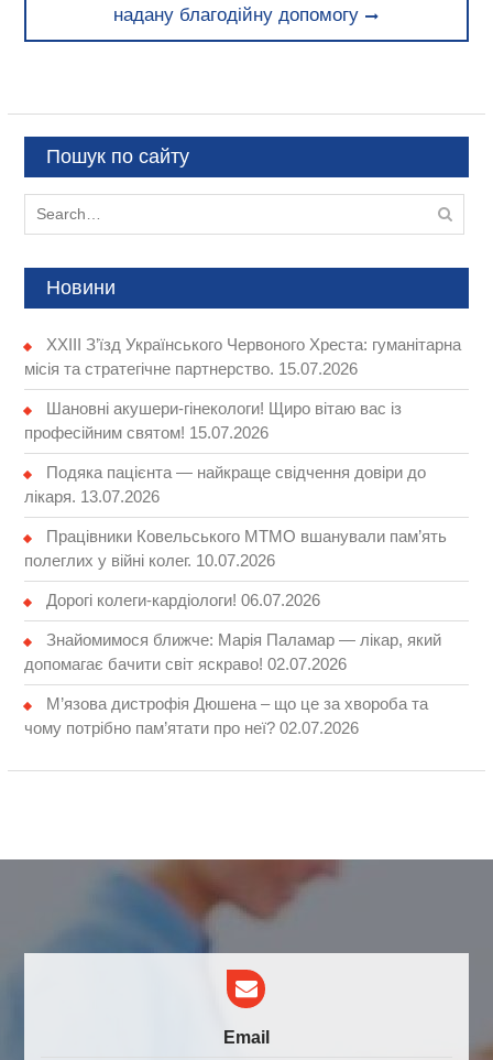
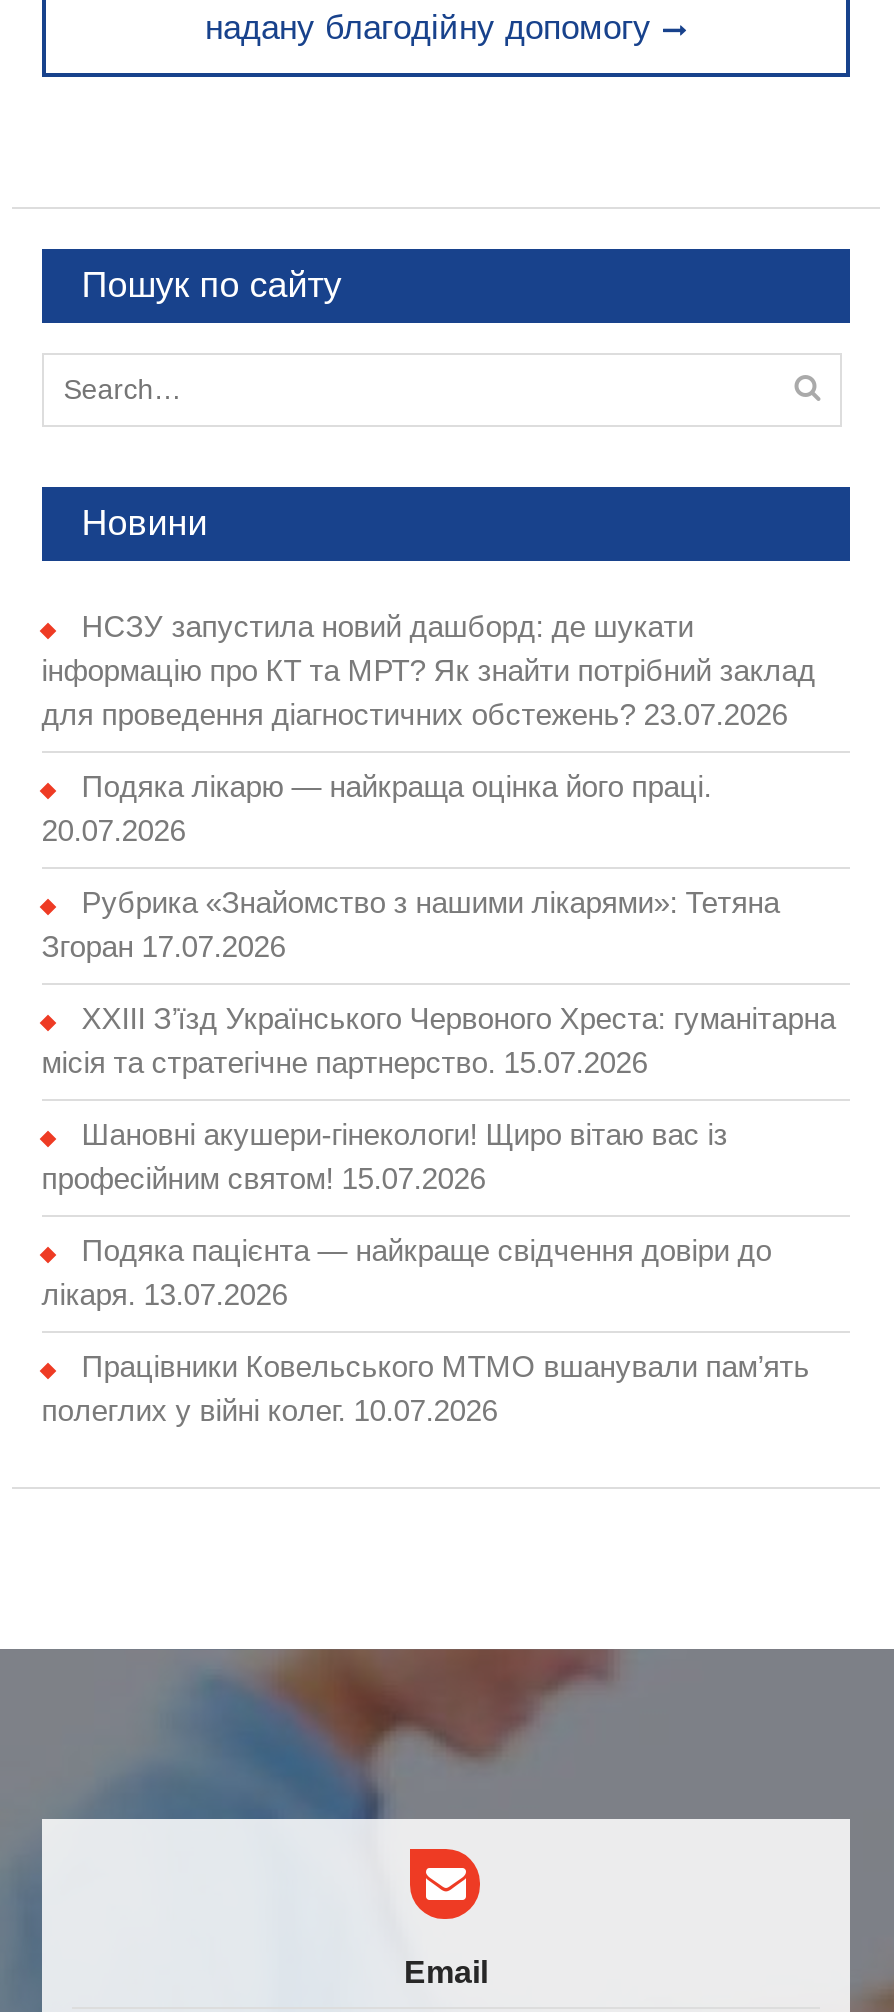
none -> [41,609,815,963] НСЗУ запустила новий дашборд: де шукати | інформацію про КТ та МРТ? Як знайти потрібний заклад | для проведення діагностичних обстежень? 23.07.2026 | Подяка лікарю — найкраща оцінка його праці. | 20.07.2026 | Рубрика «Знайомство з нашими лікарями»: Тетяна | Згоран 17.07.2026
moved [24,360,446,570] -> [41,1045,809,1427]: місія та стратегічне партнерство. 15.07.2026 | Шановні акушери-гінекологи! Щиро вітаю вас із | професійним святом! 15.07.2026 | Подяка пацієнта — найкраще свідчення довіри до | лікаря. 13.07.2026 | Працівники Ковельського МТМО вшанували пам’ять | полеглих у війні колег. 10.07.2026
[24,591,441,737] Дорогі колеги-кардіологи! 06.07.2026 | Знайомимося ближче: Марія Паламар — лікар, який | допомагає бачити світ яскраво! 02.07.2026 | М’язова дистрофія Дюшена – що це за хвороба та | чому потрібно пам’ятати про неї? 02.07.2026 -> none

